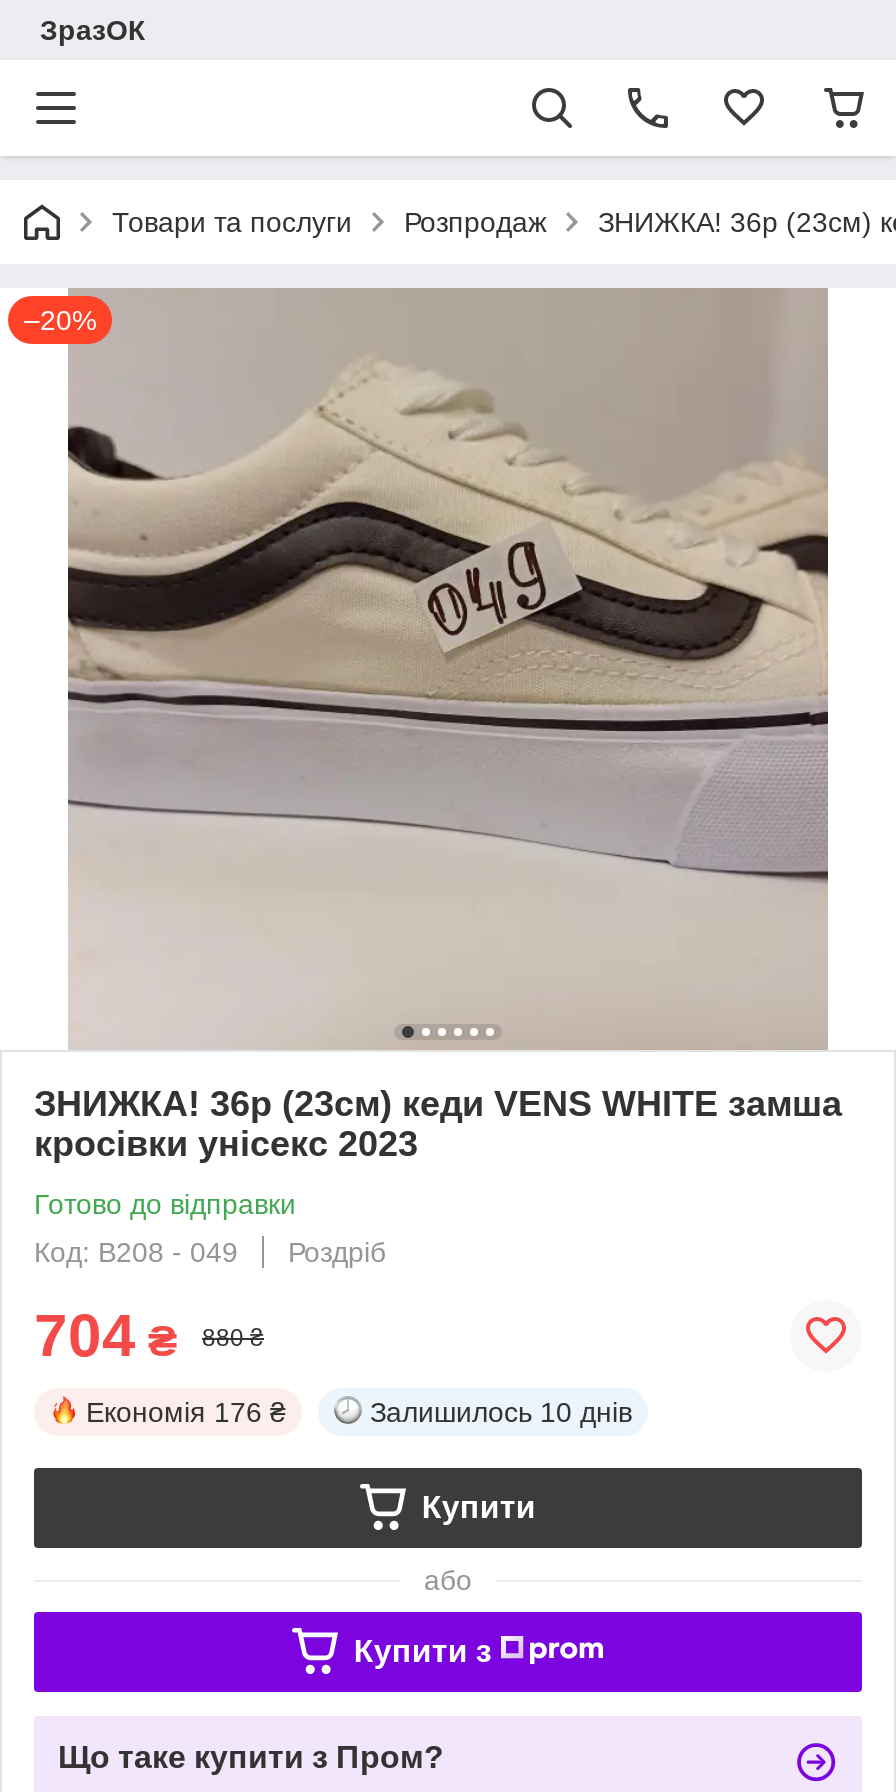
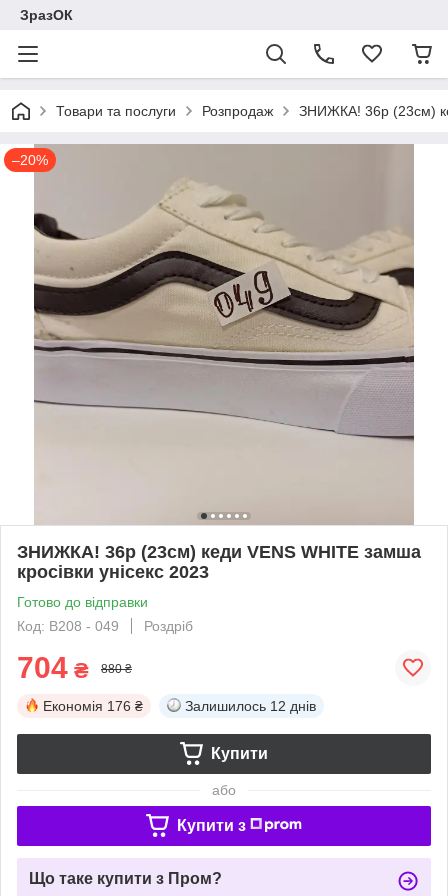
[370,1396,632,1428] Залишилось 10 днів -> [185,698,316,714] Залишилось 12 днів

